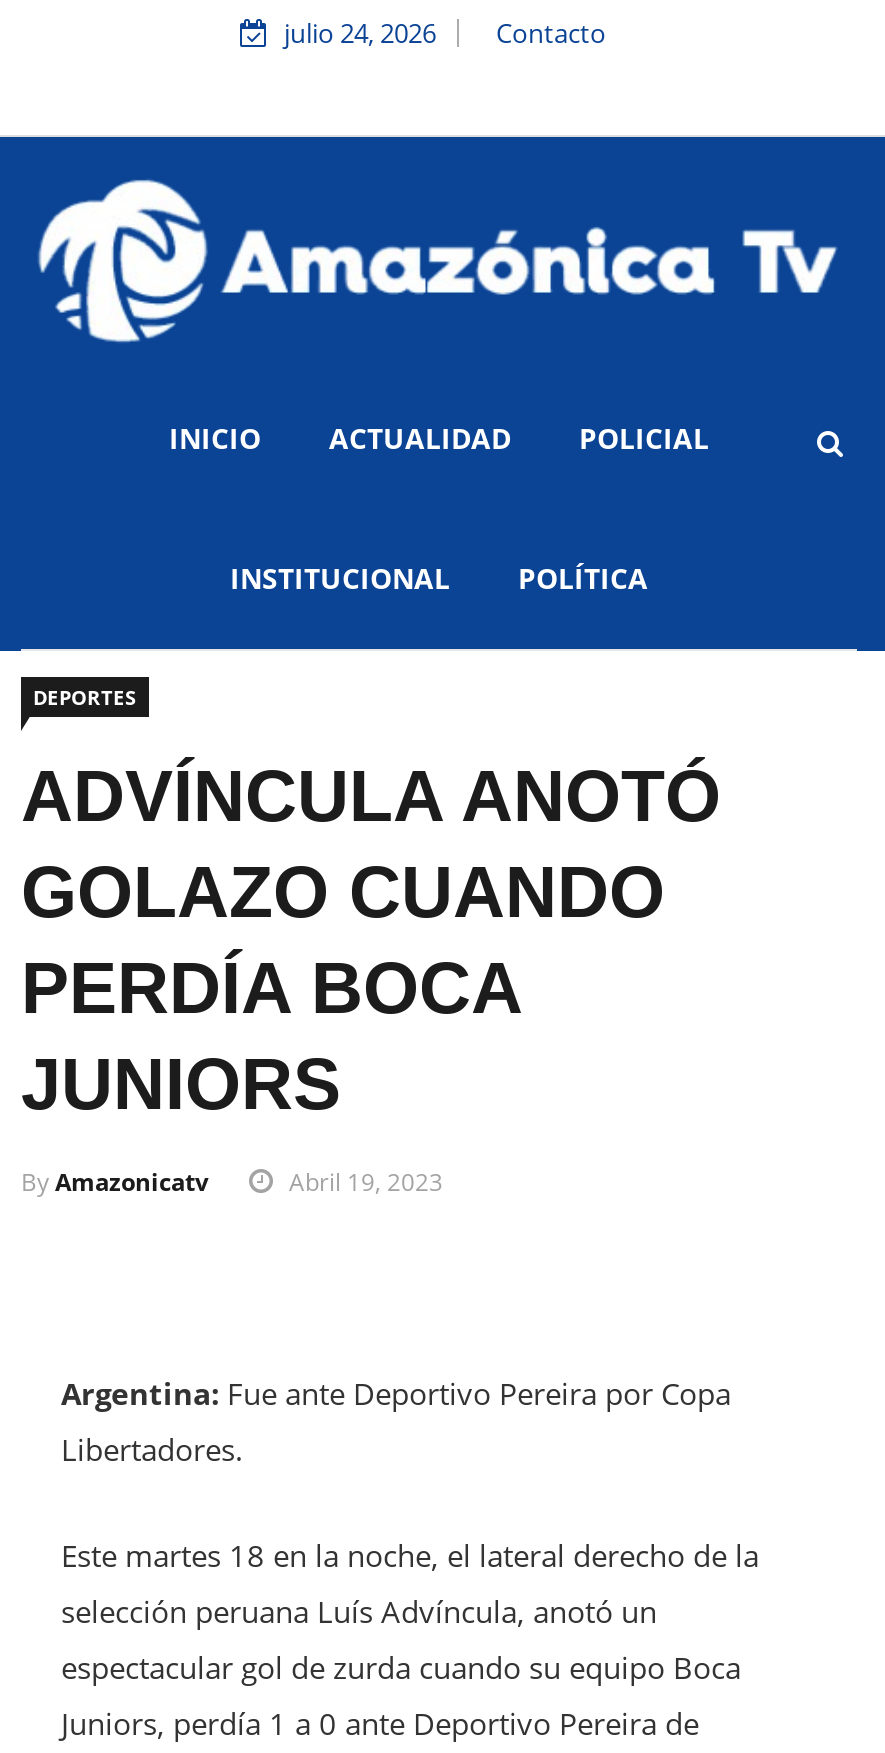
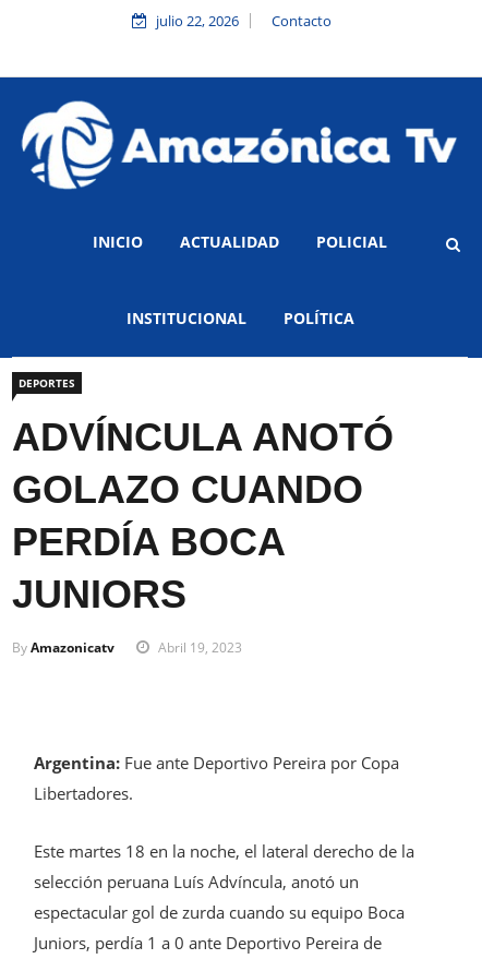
[278,15,606,51] julio 24, 2026 Contacto -> [152,11,331,31] julio 22, 2026 Contacto

